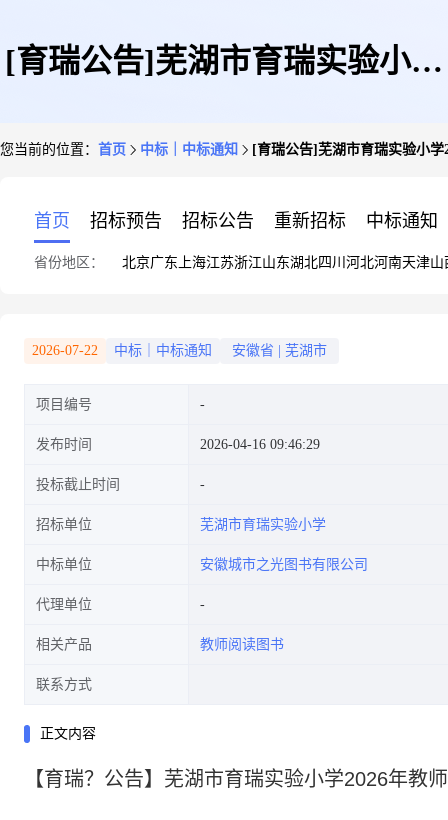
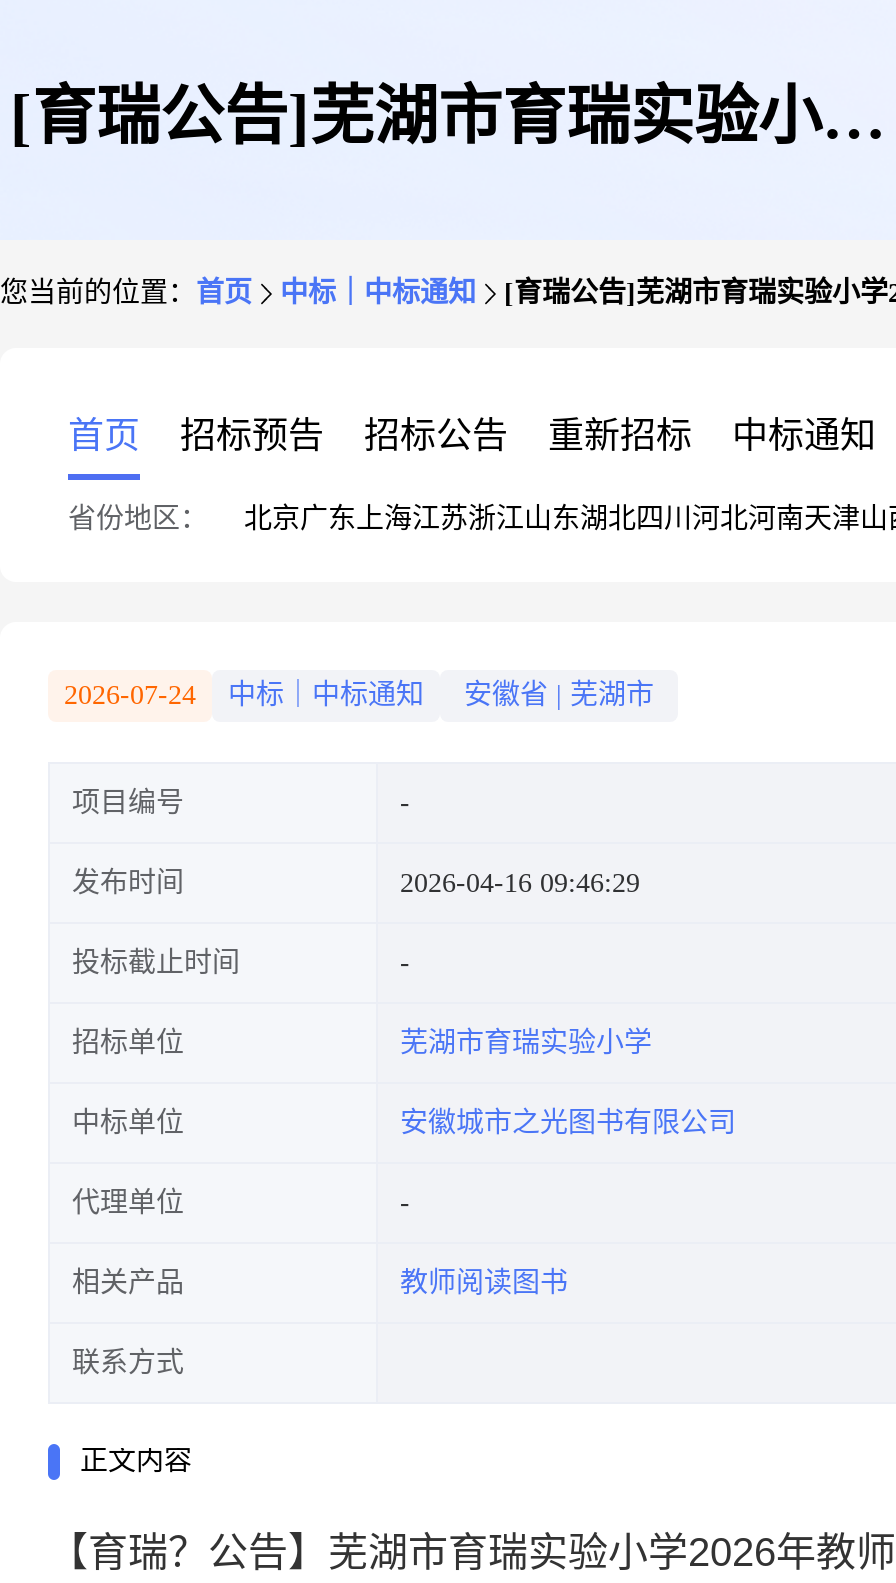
[32,343,98,358] 2026-07-22 -> [64,680,196,710] 2026-07-24

